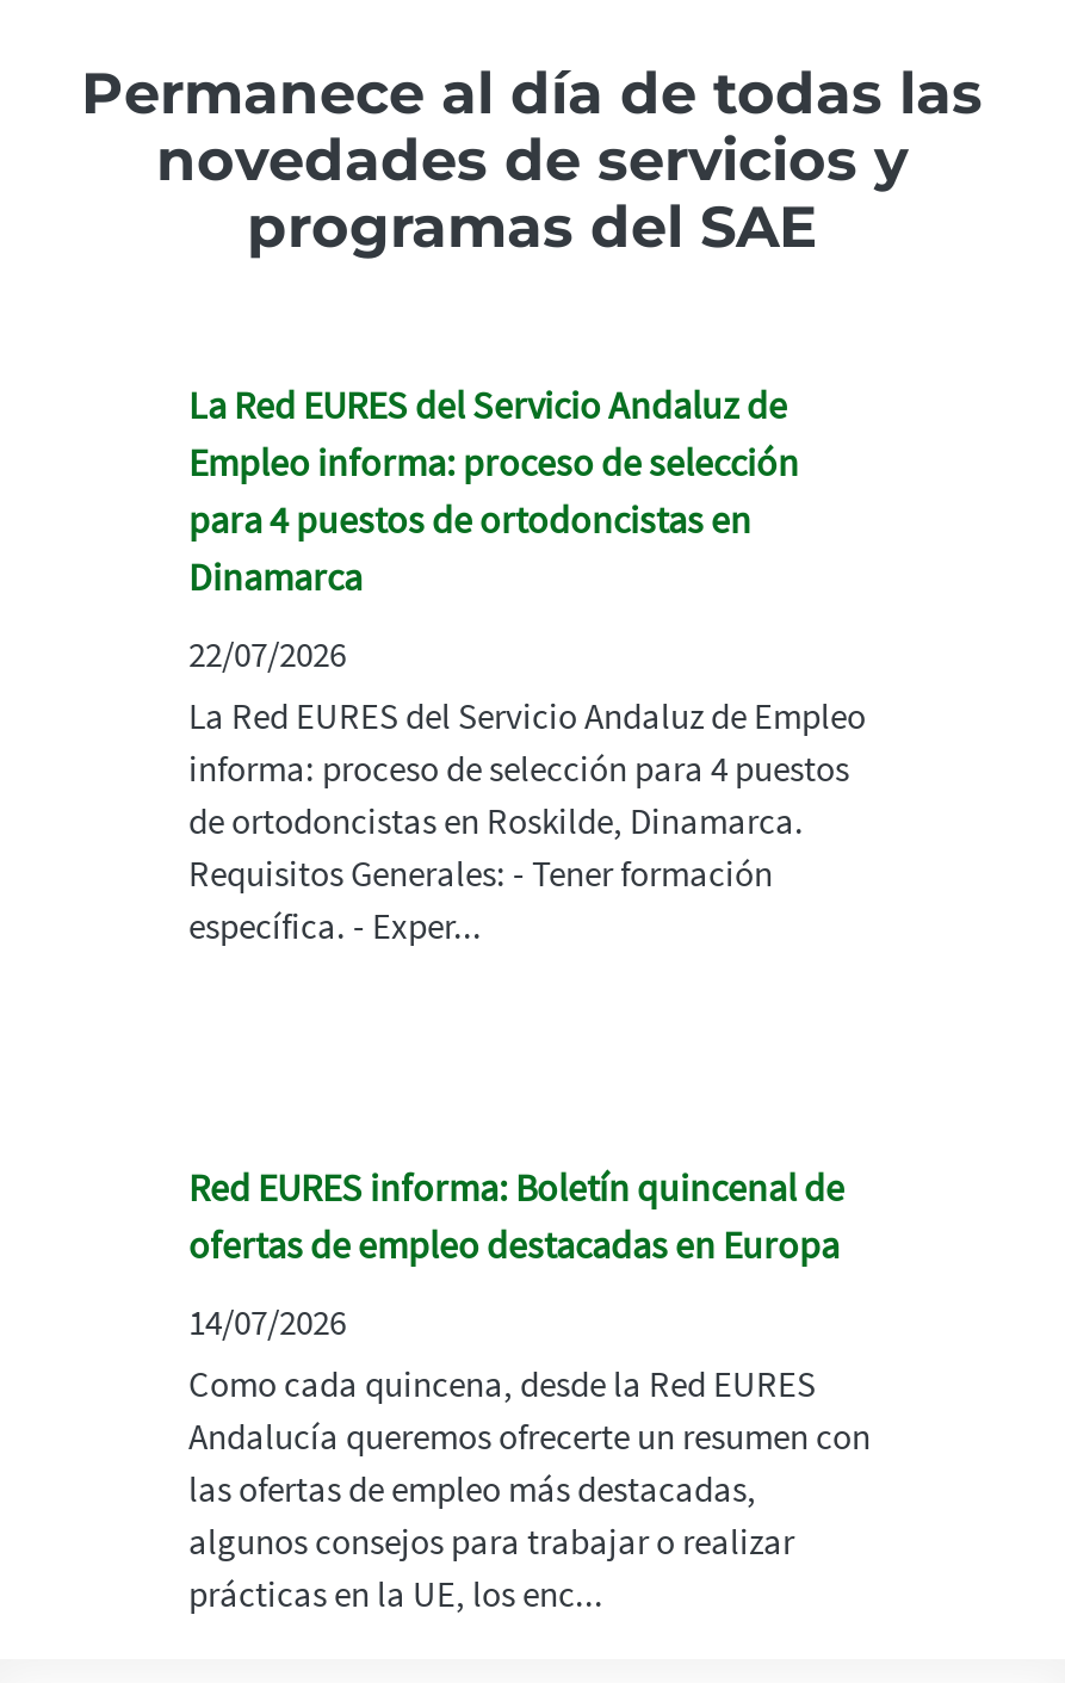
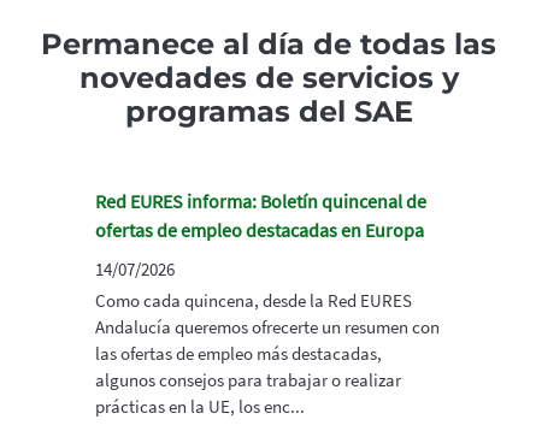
[188,380,866,948] La Red EURES del Servicio Andaluz de | Empleo informa: proceso de selección | para 4 puestos de ortodoncistas en | Dinamarca | 22/07/2026 | La Red EURES del Servicio Andaluz de Empleo | informa: proceso de selección para 4 puestos | de ortodoncistas en Roskilde, Dinamarca. | Requisitos Generales: - Tener formación | específica. - Exper... -> none

